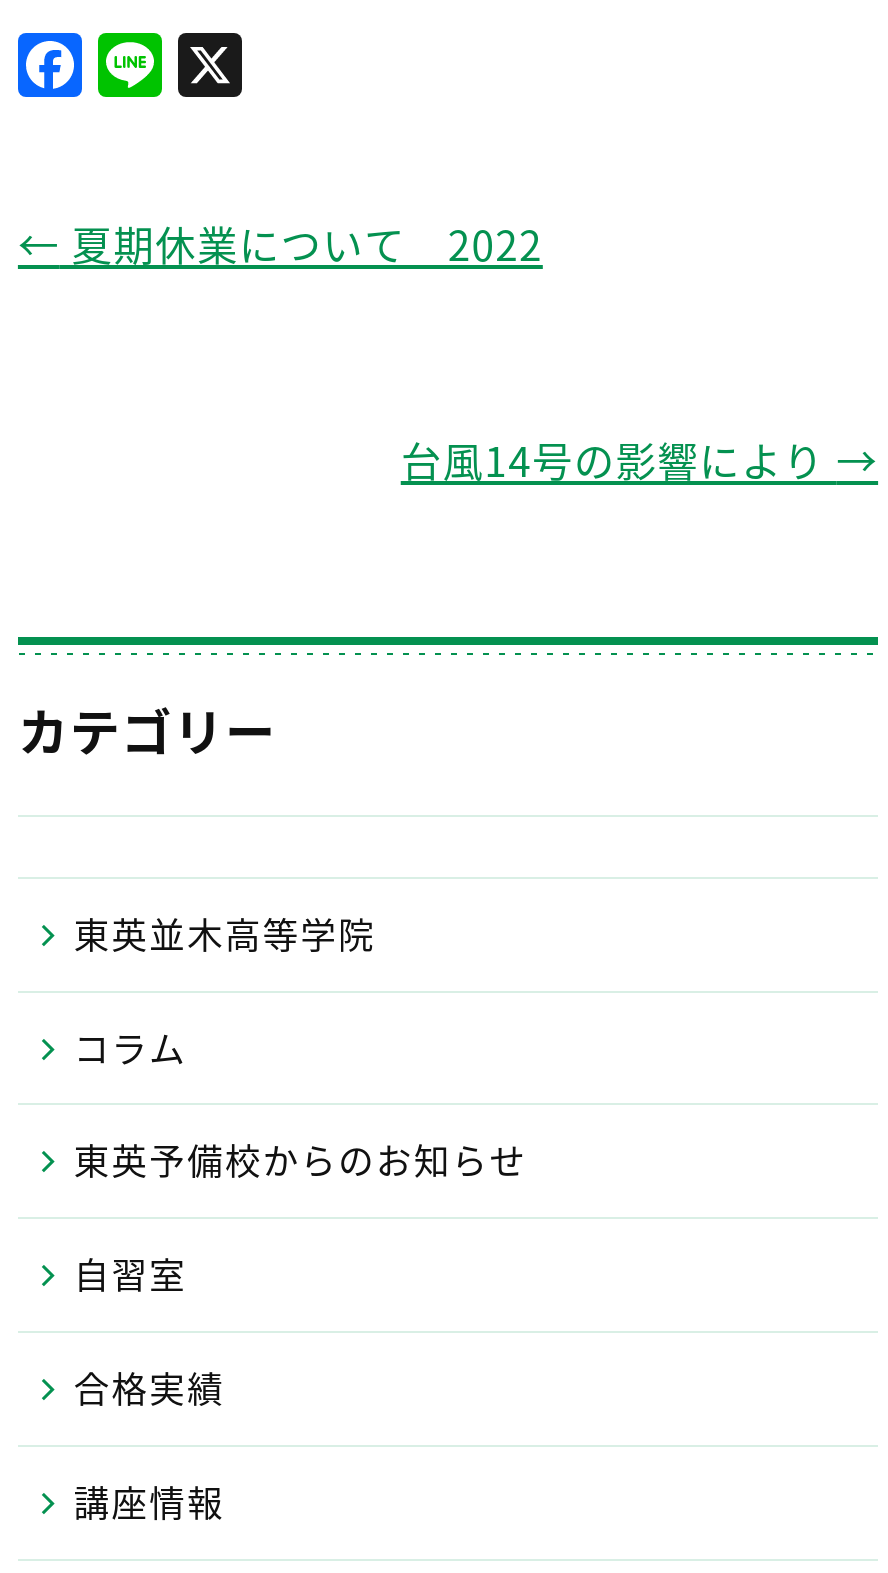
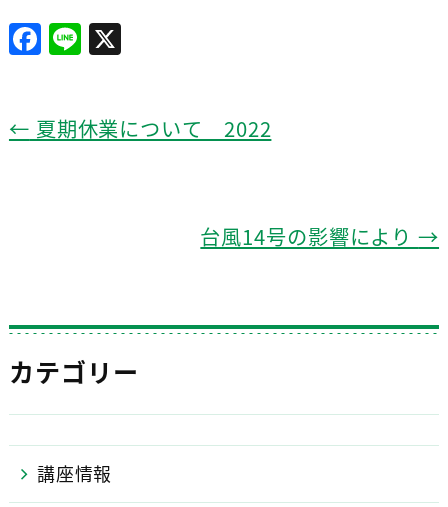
[74,906,527,1415] 東英並木高等学院 | コラム | 東英予備校からのお知らせ | 自習室 | 合格実績 -> none

